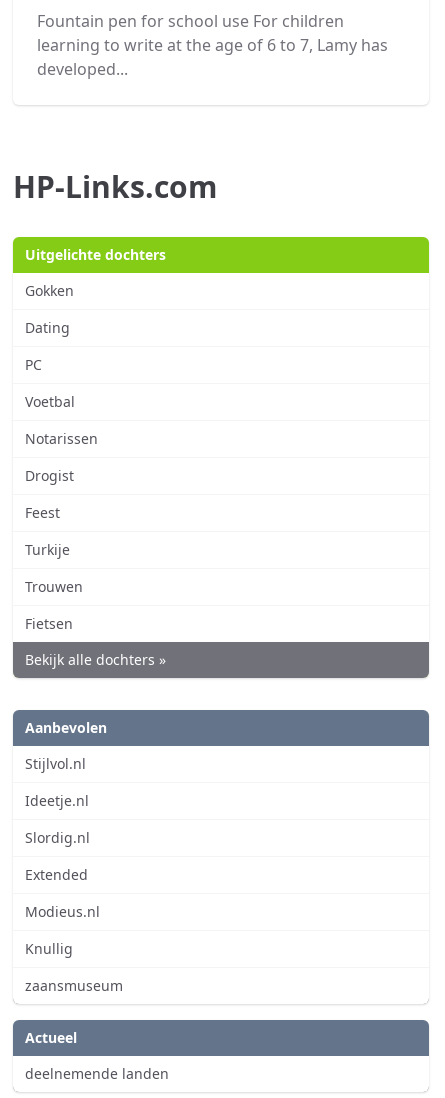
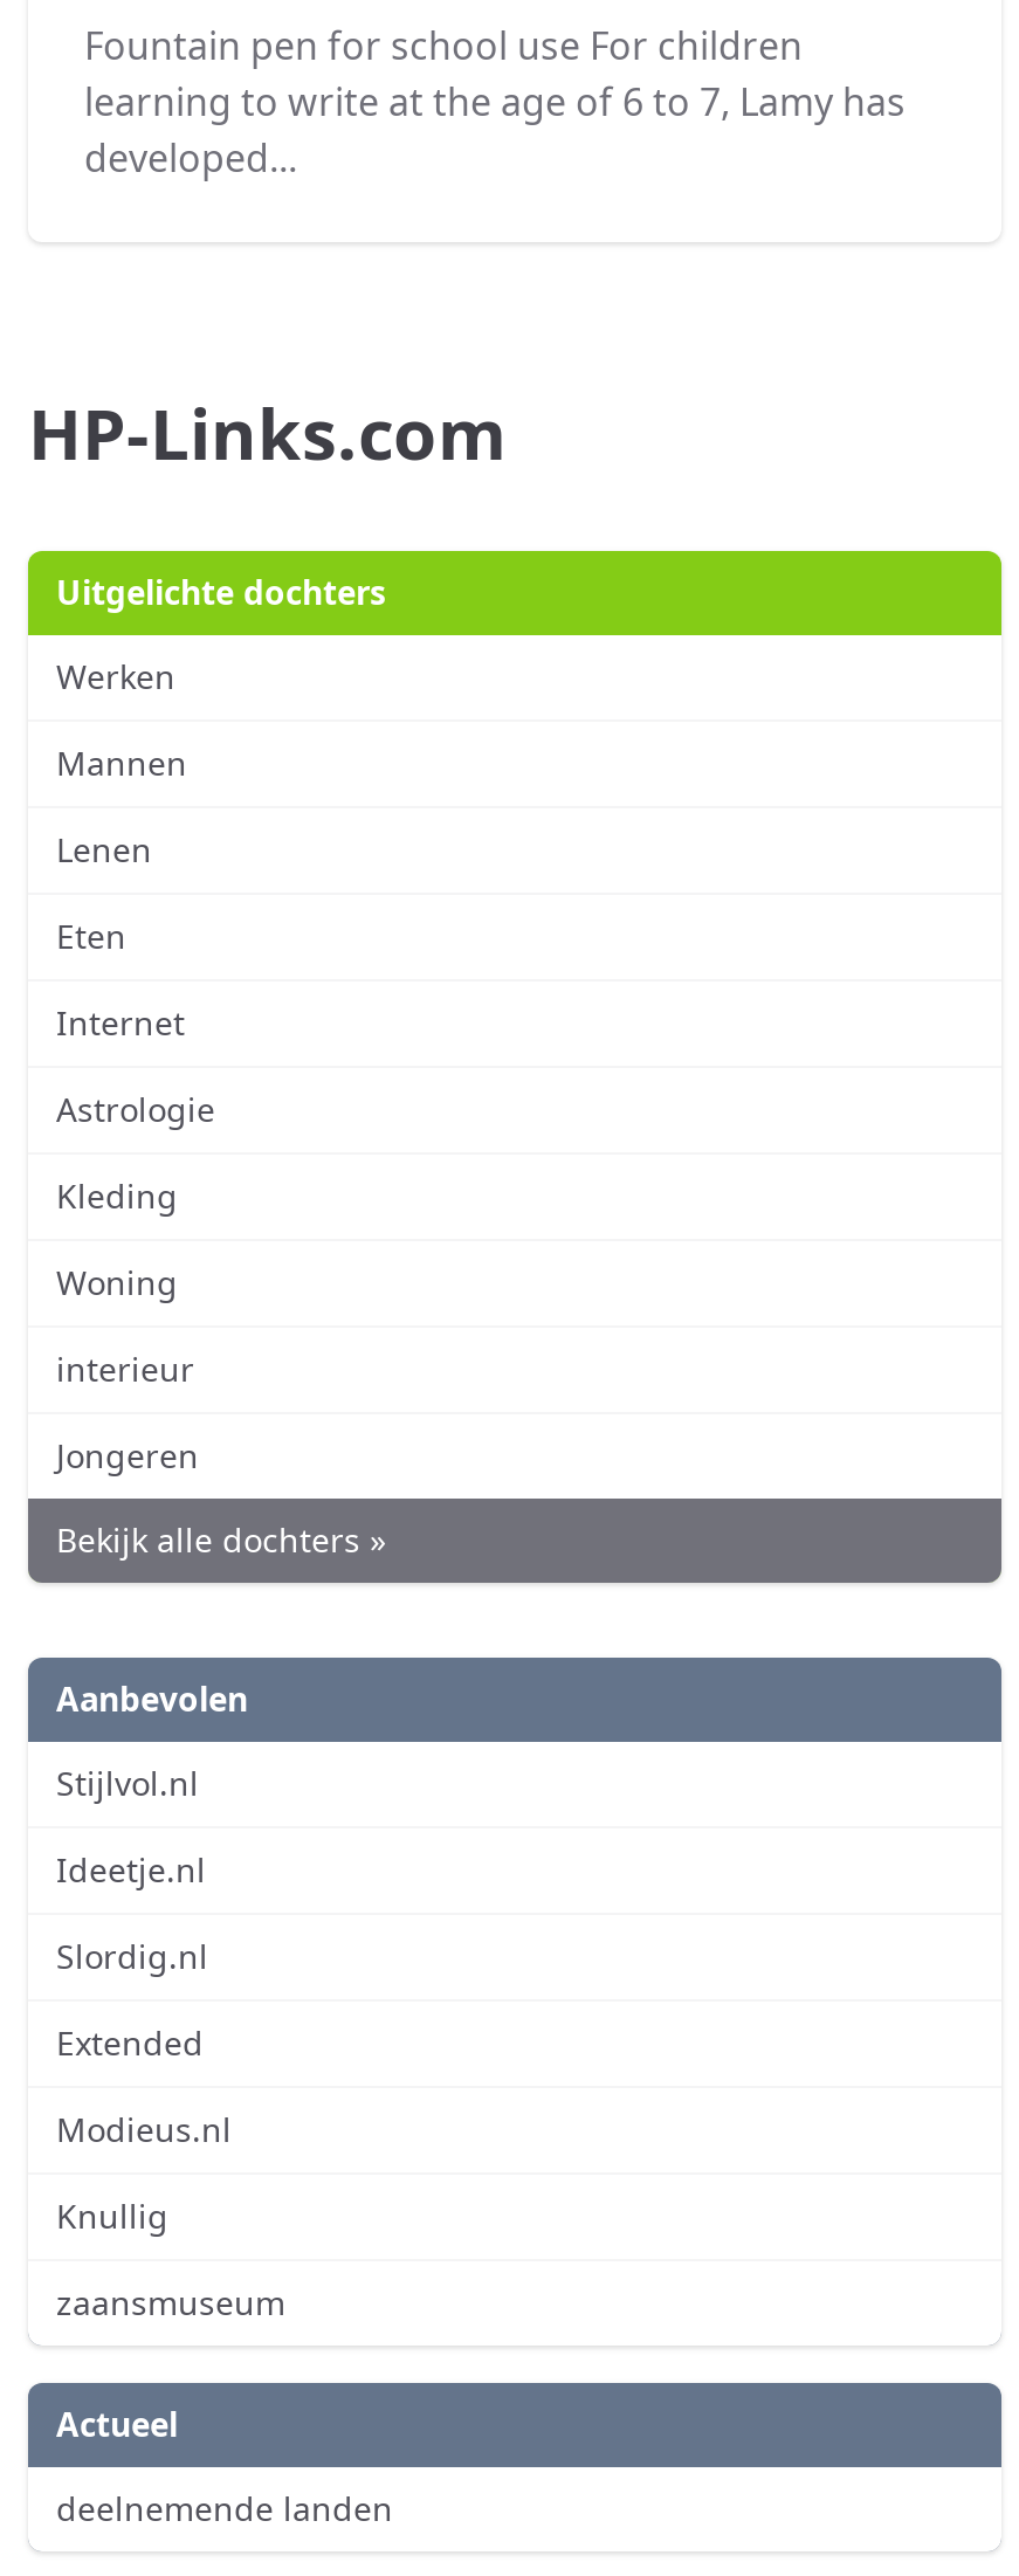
[25,280,74,299] Gokken -> [56,653,175,697] Werken
[25,317,70,336] Dating -> [56,739,187,784] Mannen
[25,354,42,373] PC -> [56,826,152,870] Lenen
[25,391,75,410] Voetbal -> [56,912,126,957] Eten
[25,428,98,447] Notarissen -> [56,999,185,1044] Internet
[25,465,74,484] Drogist -> [56,1086,215,1130] Astrologie
[25,502,60,521] Feest -> [56,1172,178,1217] Kleding
[25,539,70,558] Turkije -> [56,1259,178,1303] Woning
[25,576,83,595] Trouwen -> [56,1345,194,1390] interieur
[25,613,73,632] Fietsen -> [56,1432,199,1476] Jongeren

